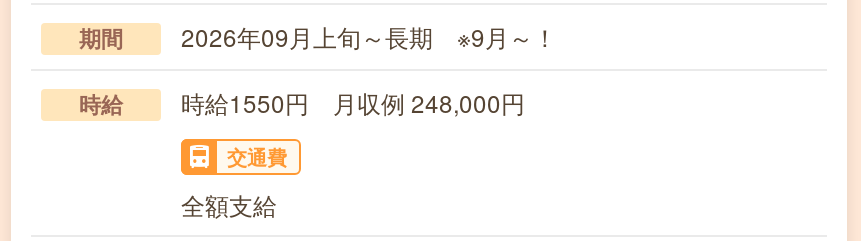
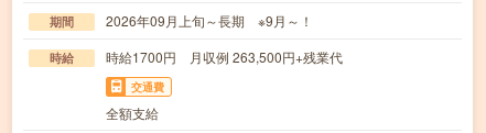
[181,85,525,119] 時給1550円 月収例 248,000円 -> [106,47,343,66] 時給1700円 月収例 263,500円+残業代

